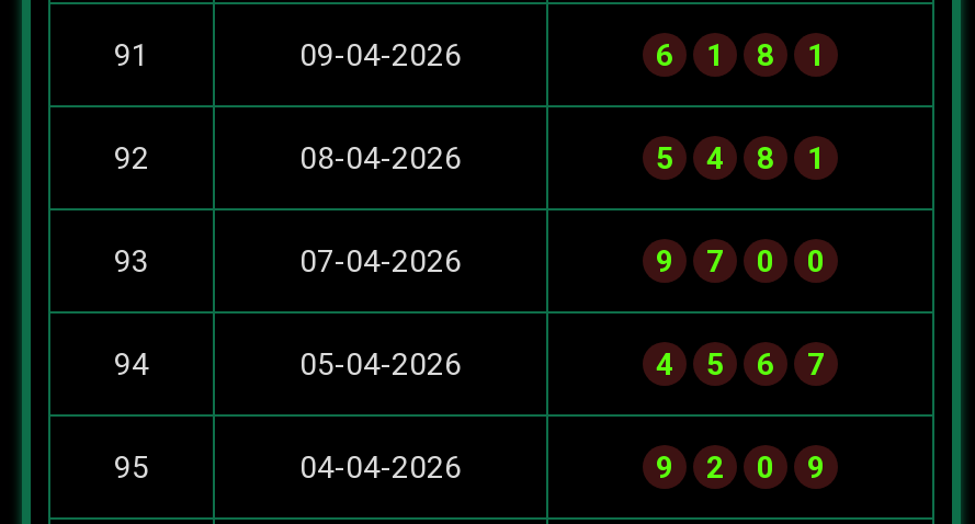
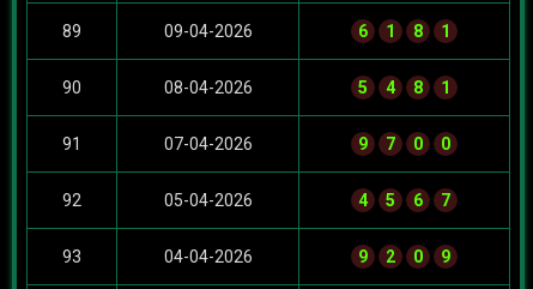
[114,37,149,72] 91 -> [62,22,81,41] 89
[114,140,149,175] 92 -> [62,78,81,97] 90
[114,243,149,278] 93 -> [62,134,81,153] 91
[114,346,149,381] 94 -> [62,191,81,210] 92
[114,449,149,485] 95 -> [62,247,81,266] 93

